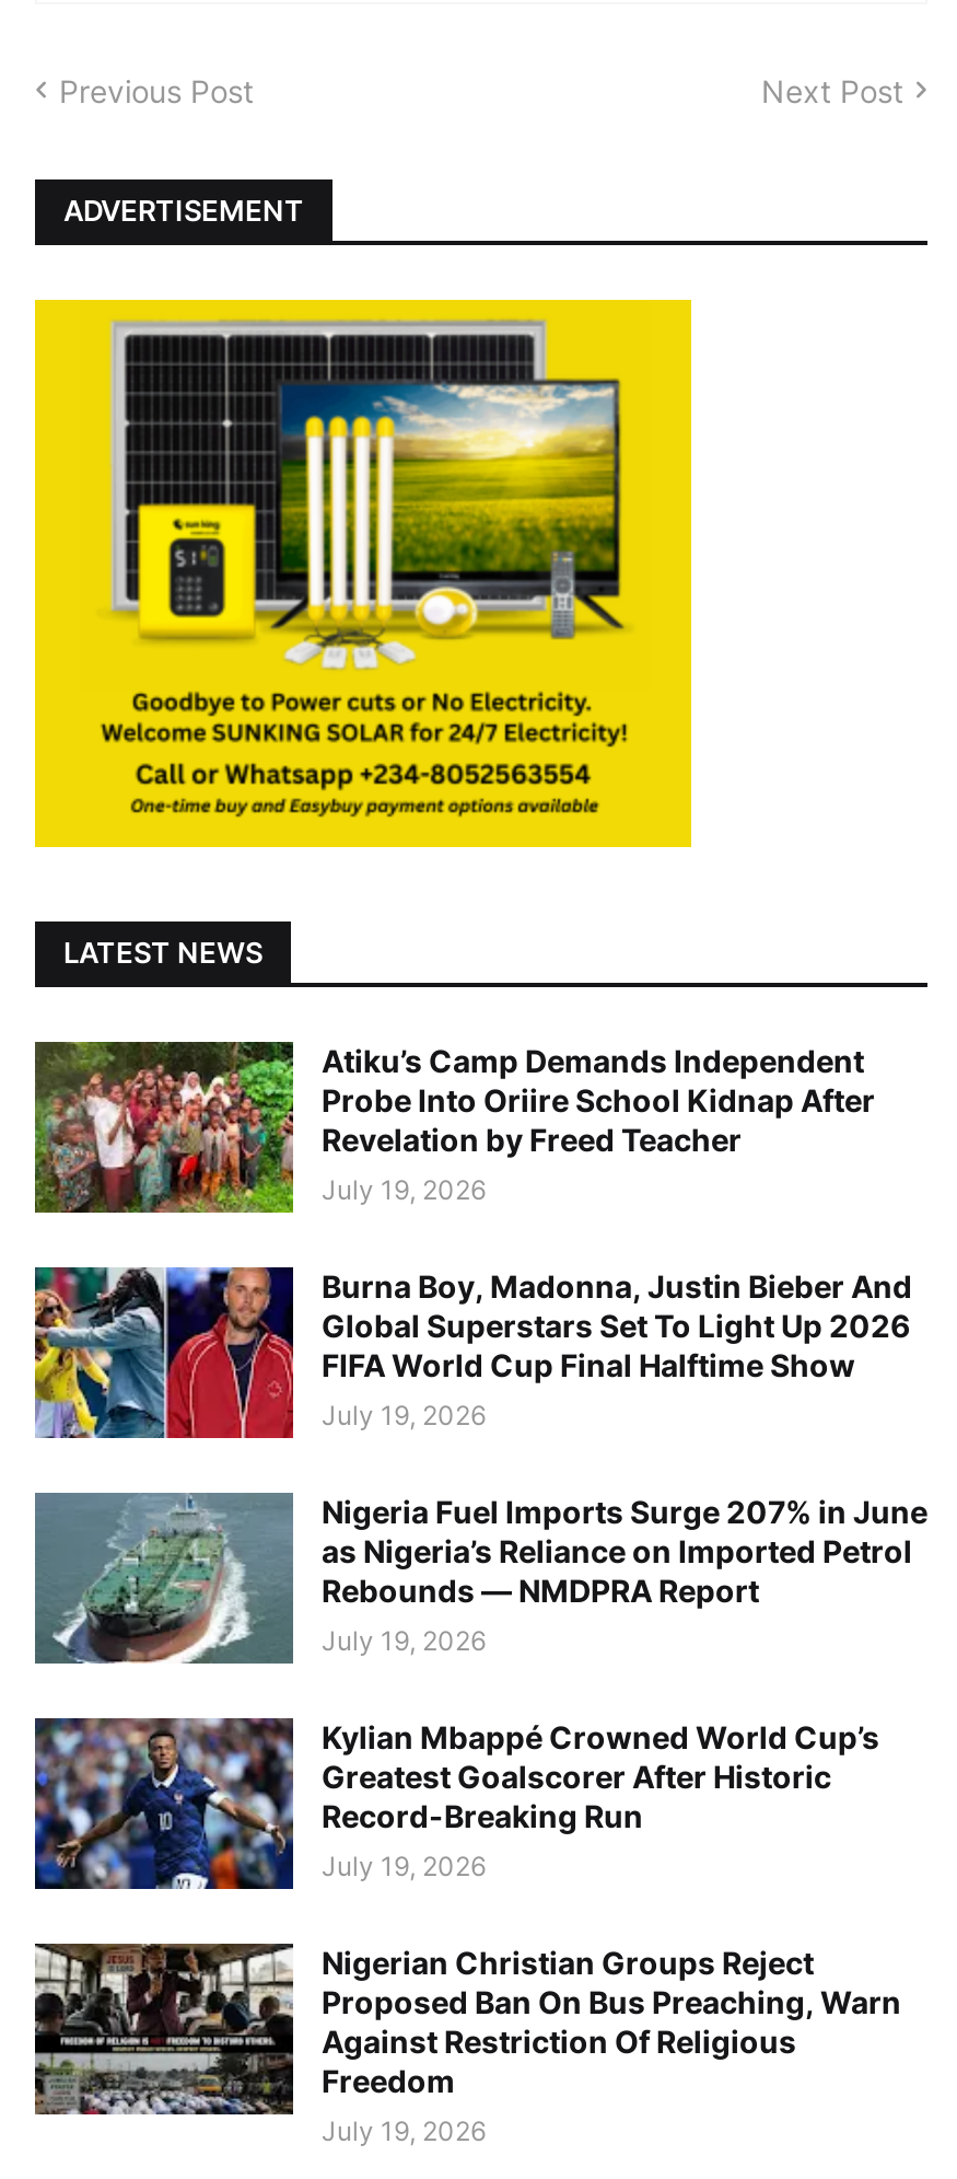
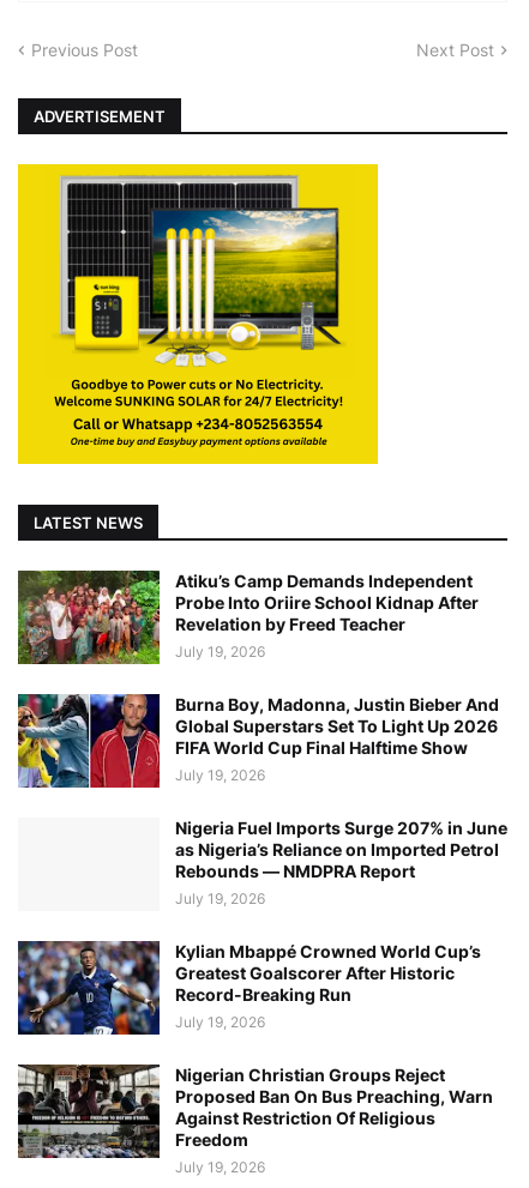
[33,1492,295,1667] [image] -> none

